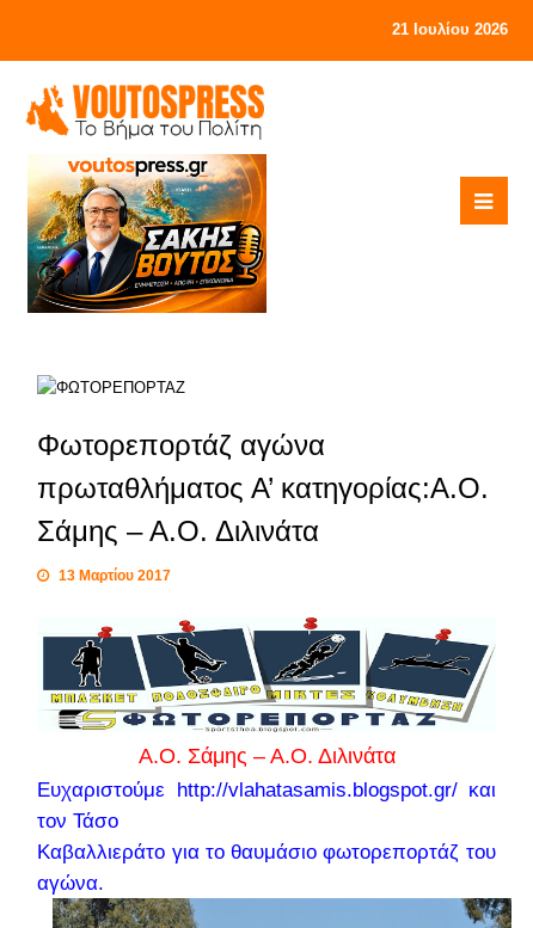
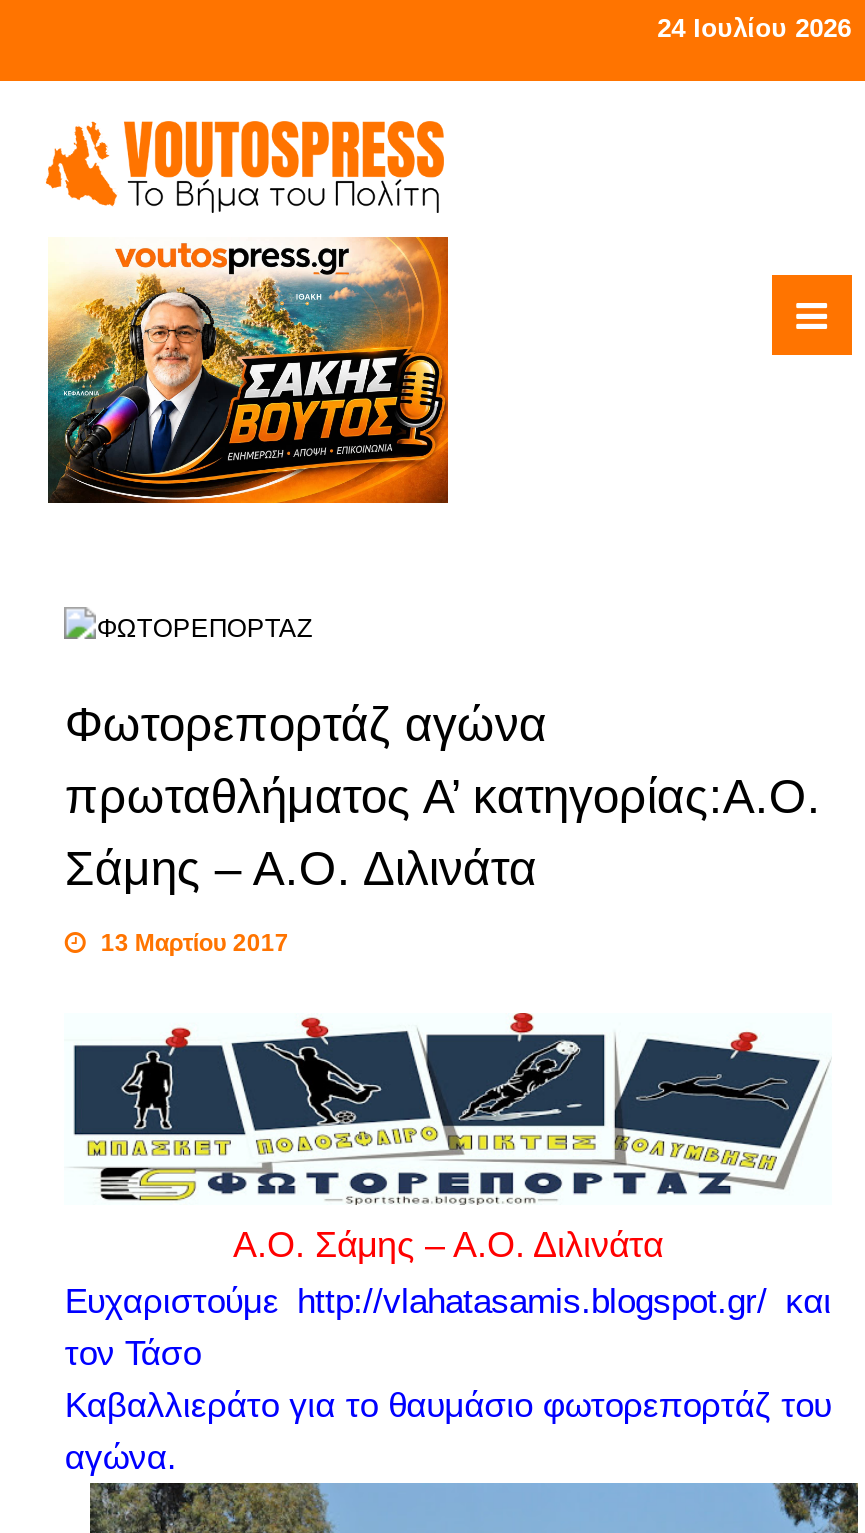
[392,20,507,38] 21 Ιουλίου 2026 -> [657,13,851,43] 24 Ιουλίου 2026

